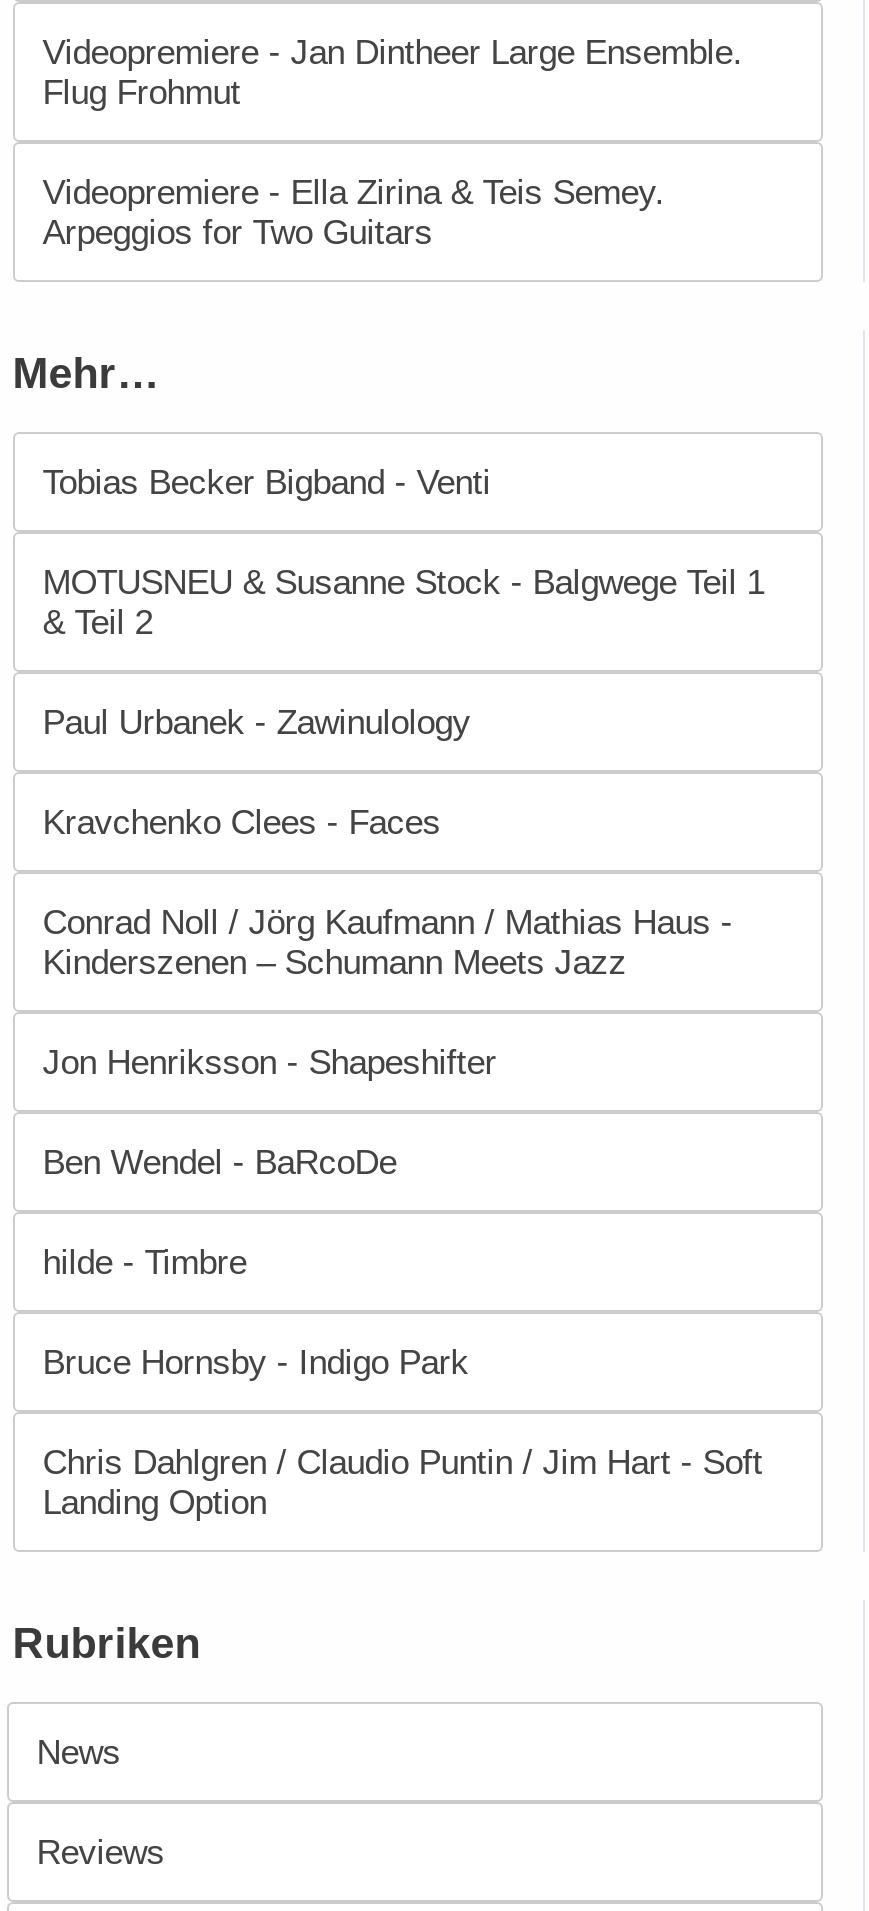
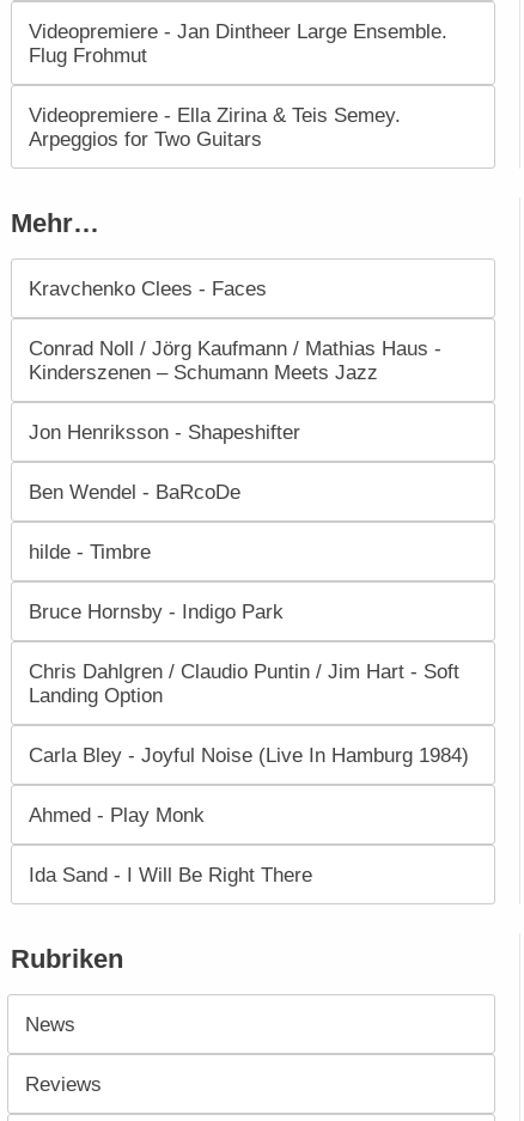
[43,463,765,743] Tobias Becker Bigband - Venti | MOTUSNEU & Susanne Stock - Balgwege Teil 1 | & Teil 2 | Paul Urbanek - Zawinulology -> none
moved [43,803,763,1523] -> [28,277,459,708]: Kravchenko Clees - Faces | Conrad Noll / Jörg Kaufmann / Mathias Haus - | Kinderszenen – Schumann Meets Jazz | ... | Chris Dahlgren / Claudio Puntin / Jim Hart - Soft | Landing Option
none -> [28,743,469,887] Carla Bley - Joyful Noise (Live In Hamburg 1984) | Ahmed - Play Monk | Ida Sand - I Will Be Right There

